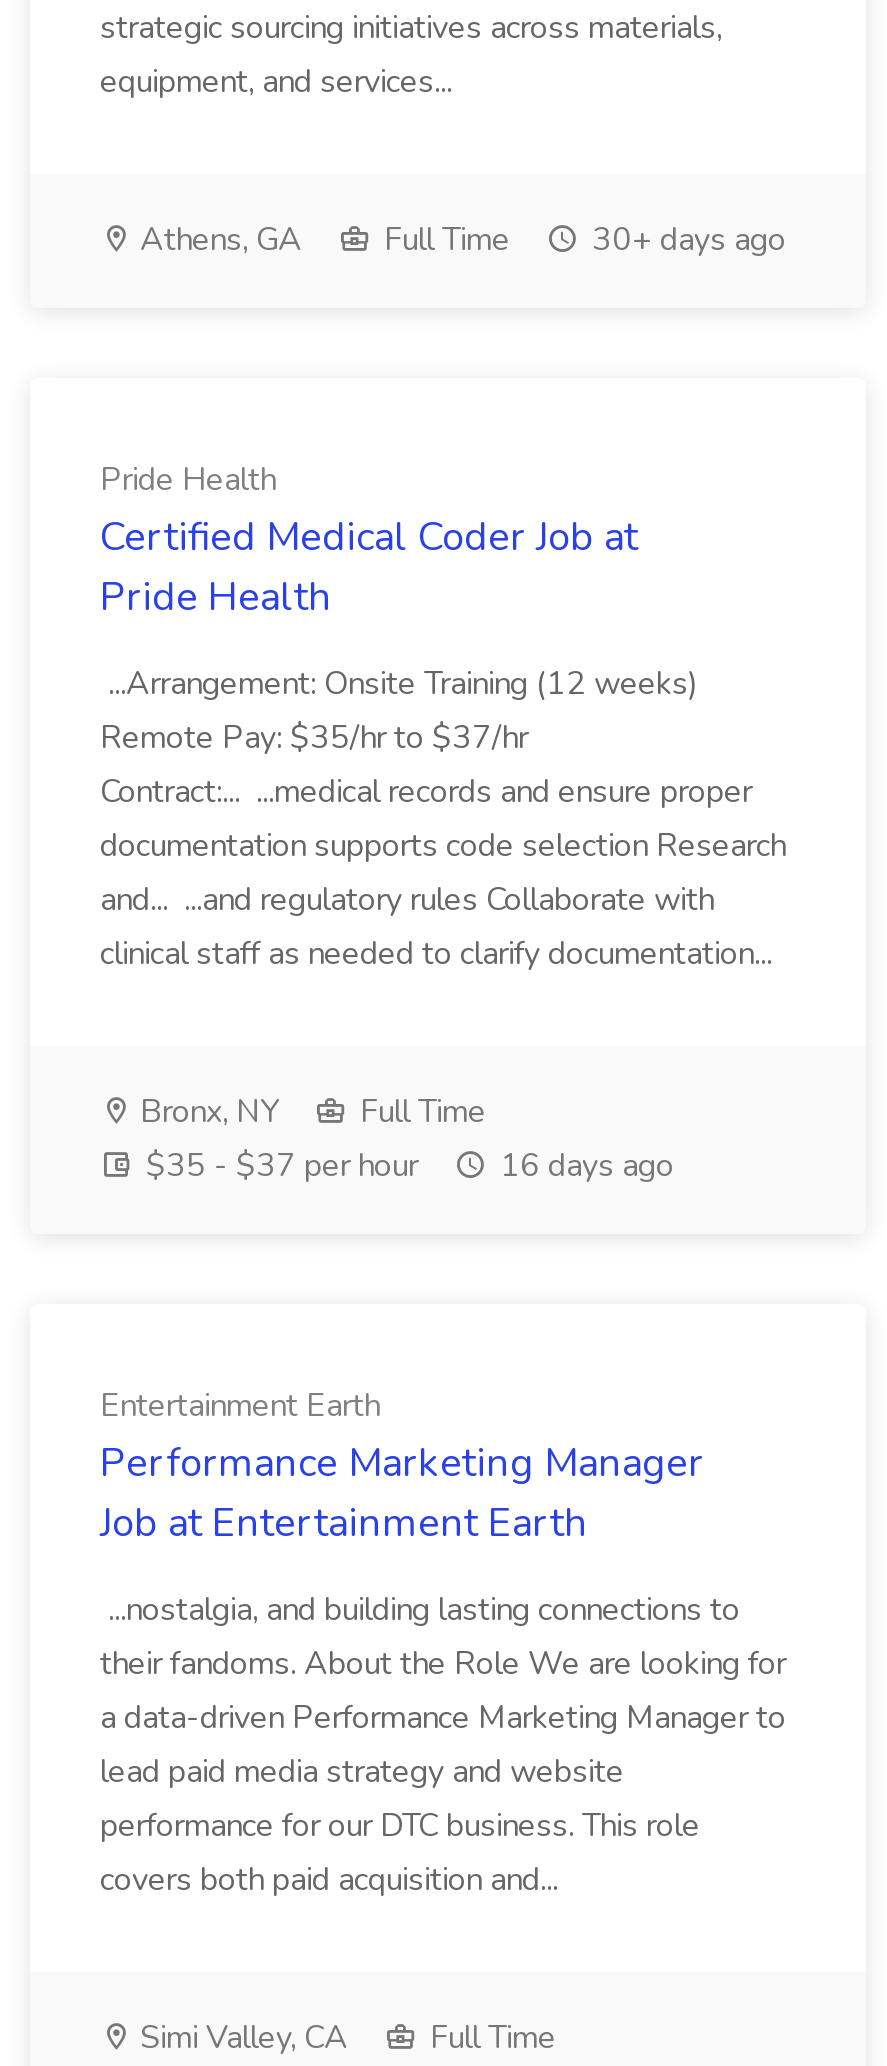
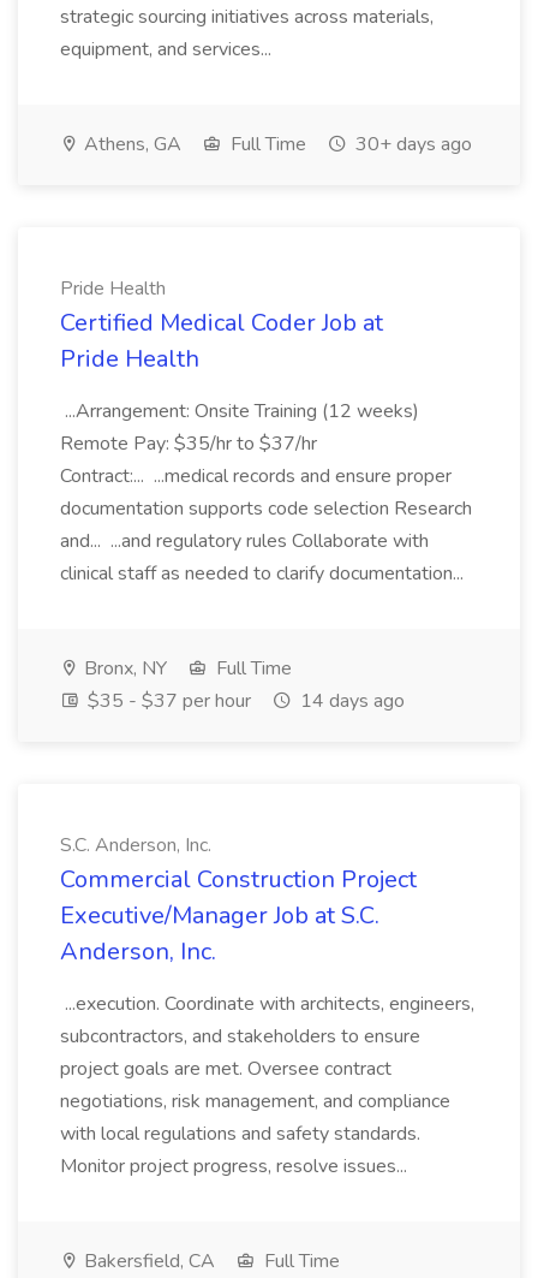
[138,1144,674,1188] $35 - $37 per hour 16 days ago -> [83,688,405,714] $35 - $37 per hour 14 days ago
[100,1384,704,1550] Entertainment Earth | Performance Marketing Manager | Job at Entertainment Earth -> [60,832,417,968] S.C. Anderson, Inc. | Commercial Construction Project | Executive/Manager Job at S.C. | Anderson, Inc.
[100,1588,786,1902] ...nostalgia, and building lasting connections to | their fandoms. About the Role We are looking for | a data-driven Performance Marketing Manager to | lead paid media strategy and website | performance for our DTC business. This role | covers both paid acquisition and... -> [60,991,474,1179] ...execution. Coordinate with architects, engineers, | subcontractors, and stakeholders to ensure | project goals are met. Oversee contract | negotiations, risk management, and compliance | with local regulations and safety standards. | Monitor project progress, resolve issues...
[132,2016,348,2060] Simi Valley, CA -> [79,1248,215,1274] Bakersfield, CA

